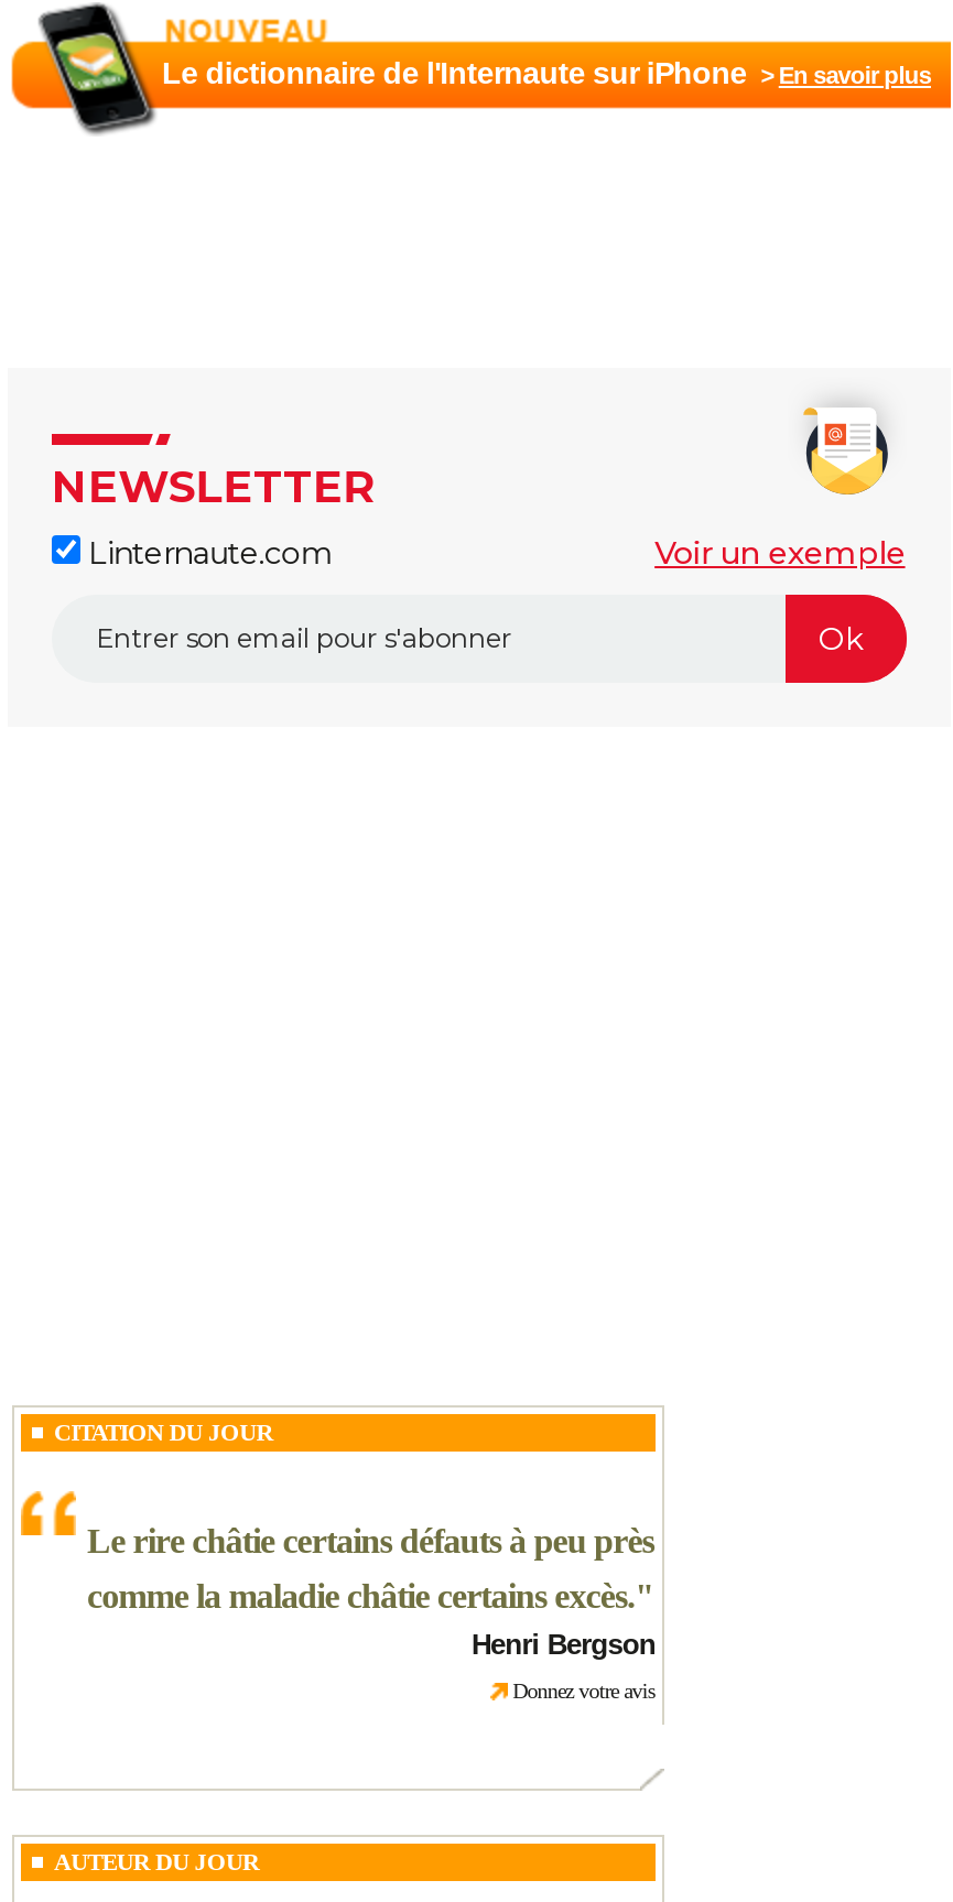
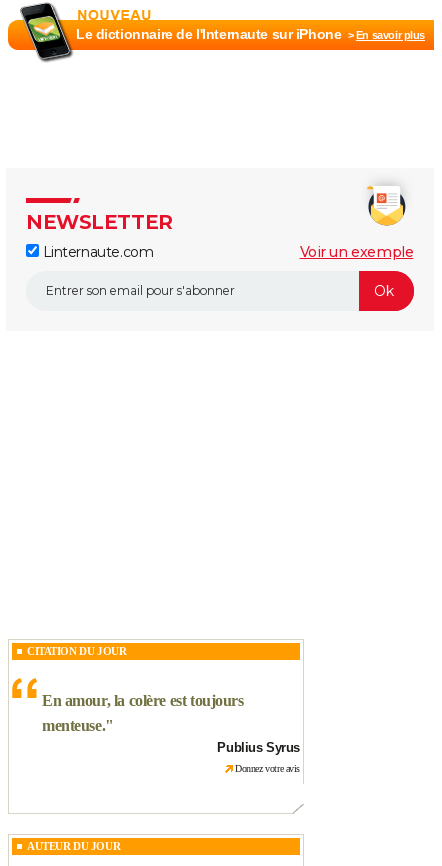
[87,1522,654,1559] Le rire châtie certains défauts à peu près -> [42,692,244,709] En amour, la colère est toujours
[87,1577,656,1661] comme la maladie châtie certains excès." | Henri Bergson -> [42,717,300,755] menteuse." | Publius Syrus

